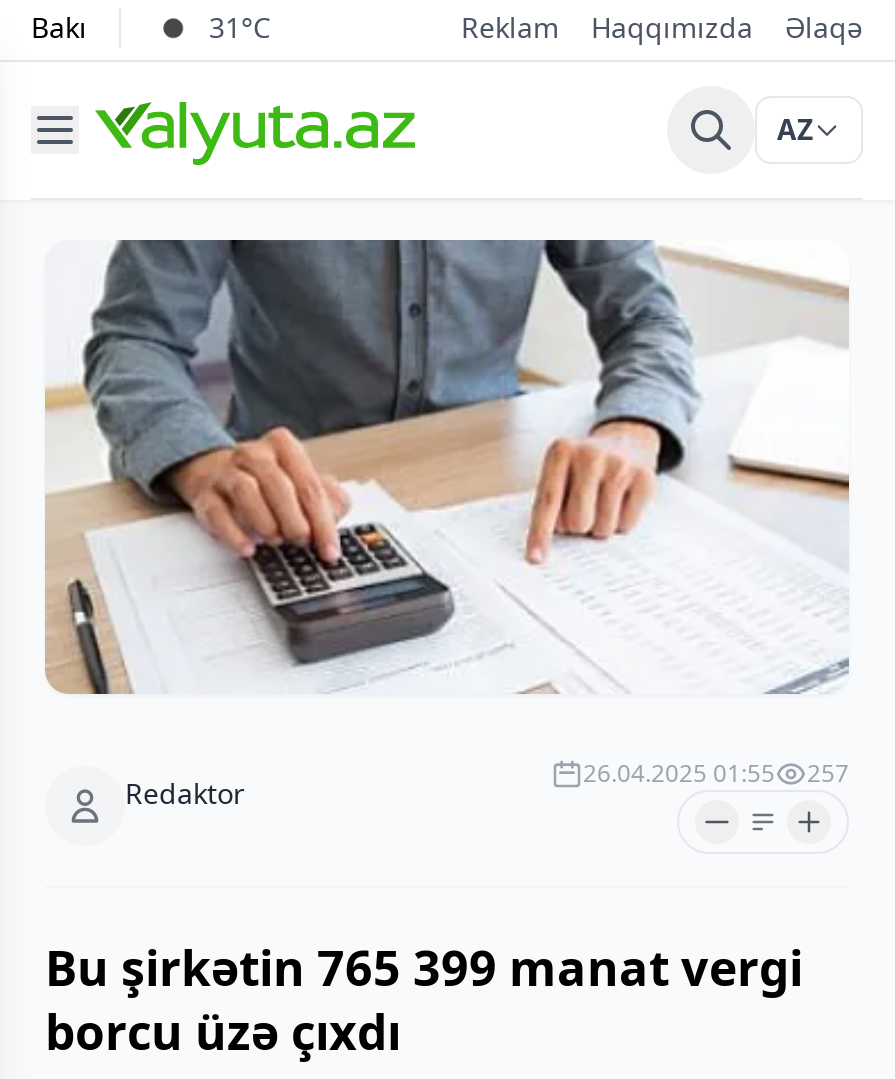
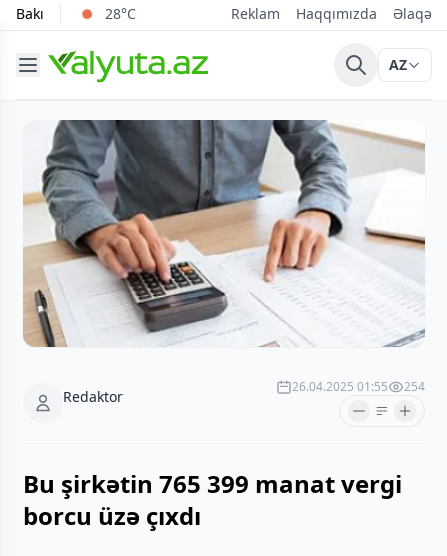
[209,8,271,46] 31°C -> [105,4,136,23] 28°C
[583,756,849,790] 26.04.2025 01:55 257 -> [292,378,425,395] 26.04.2025 01:55 254

